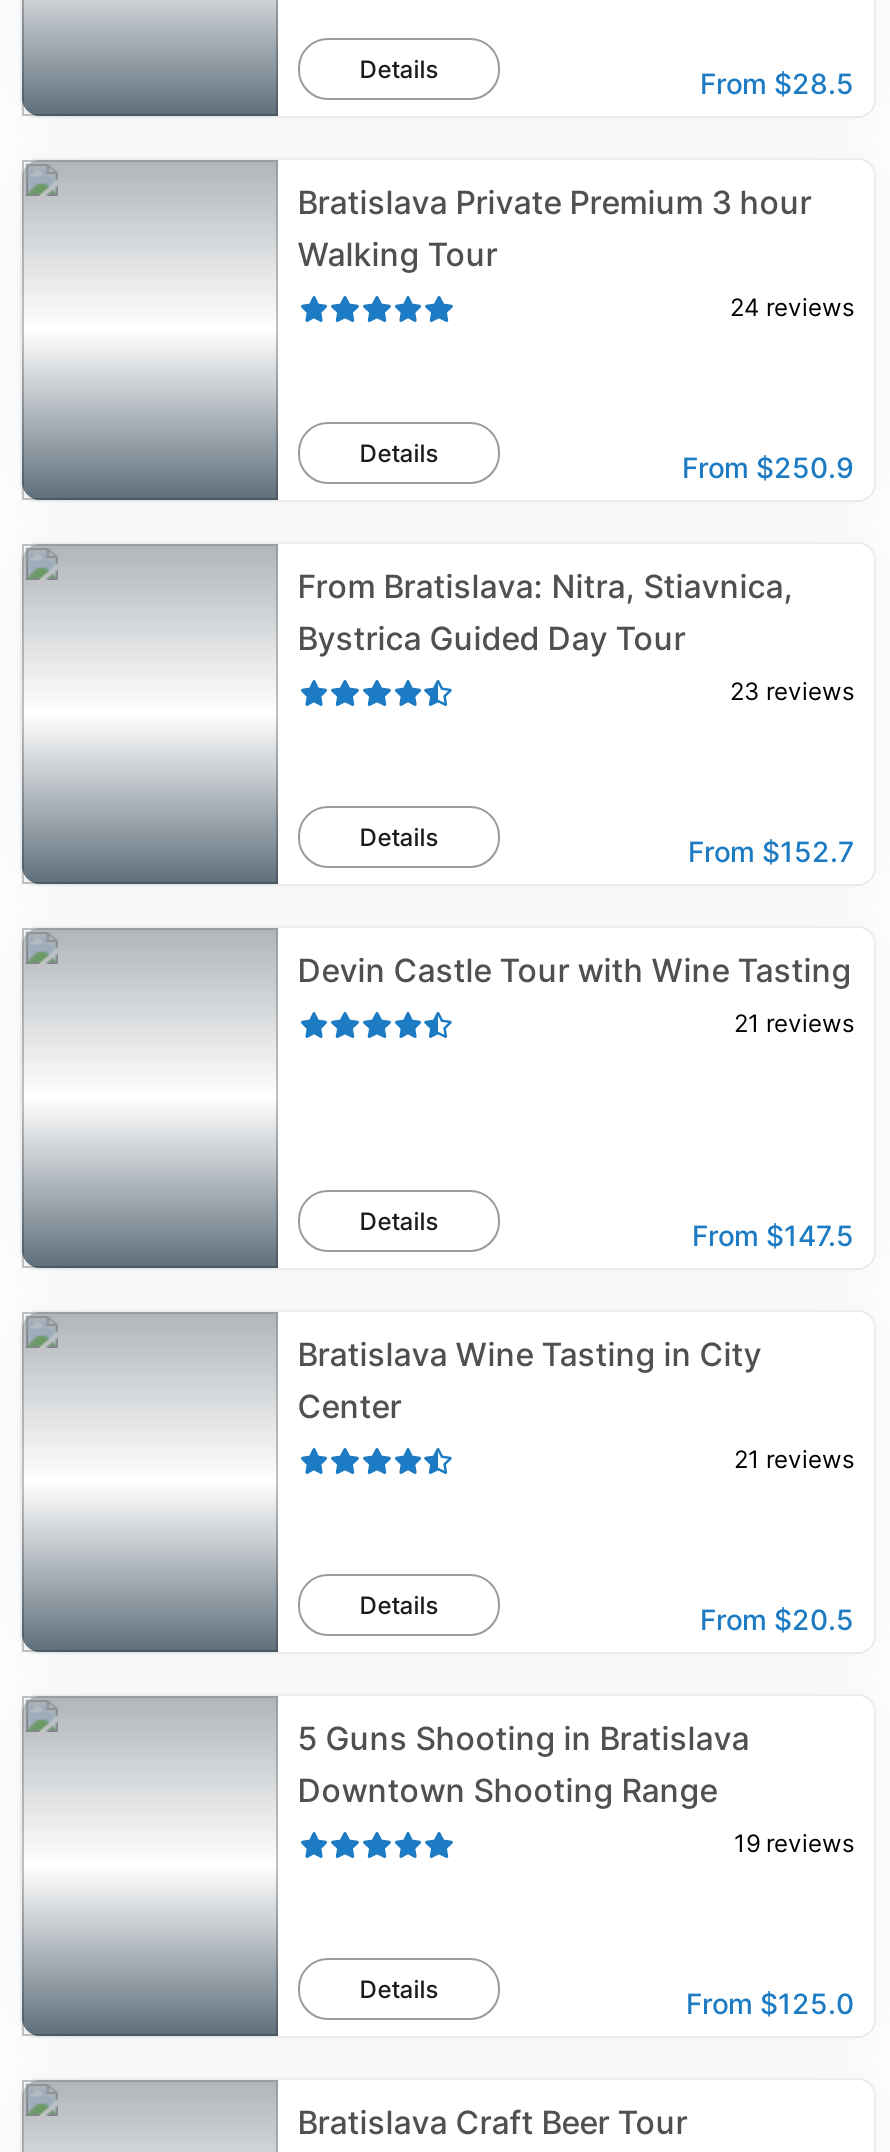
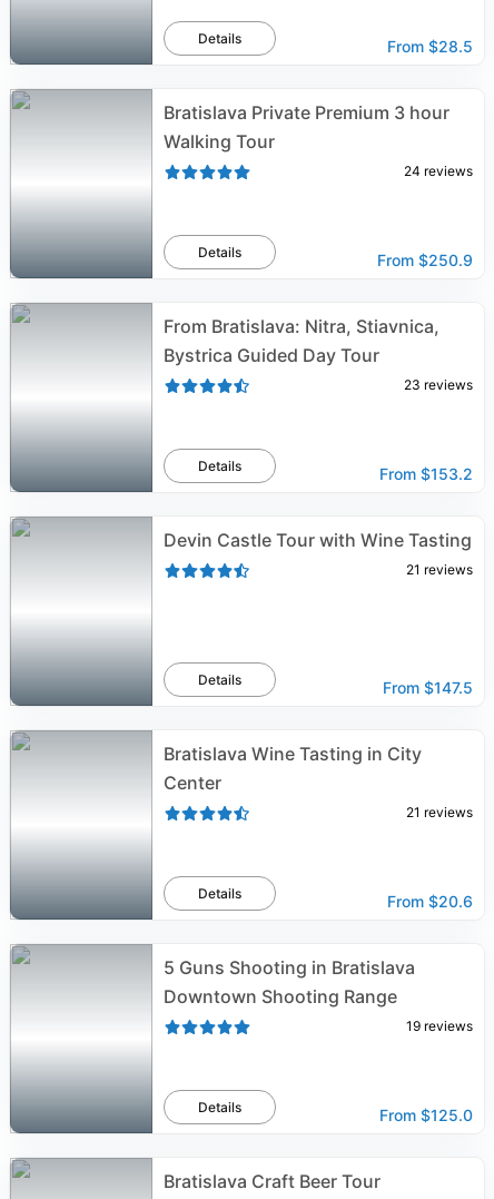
[688,834,854,868] From $152.7 -> [379,464,473,483] From $153.2
[700,1602,854,1636] From $20.5 -> [387,892,473,911] From $20.6

